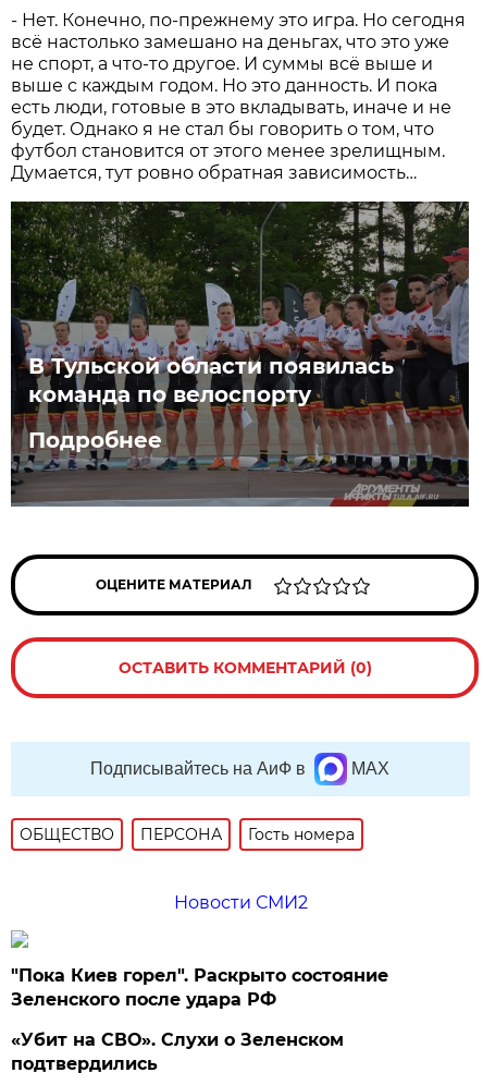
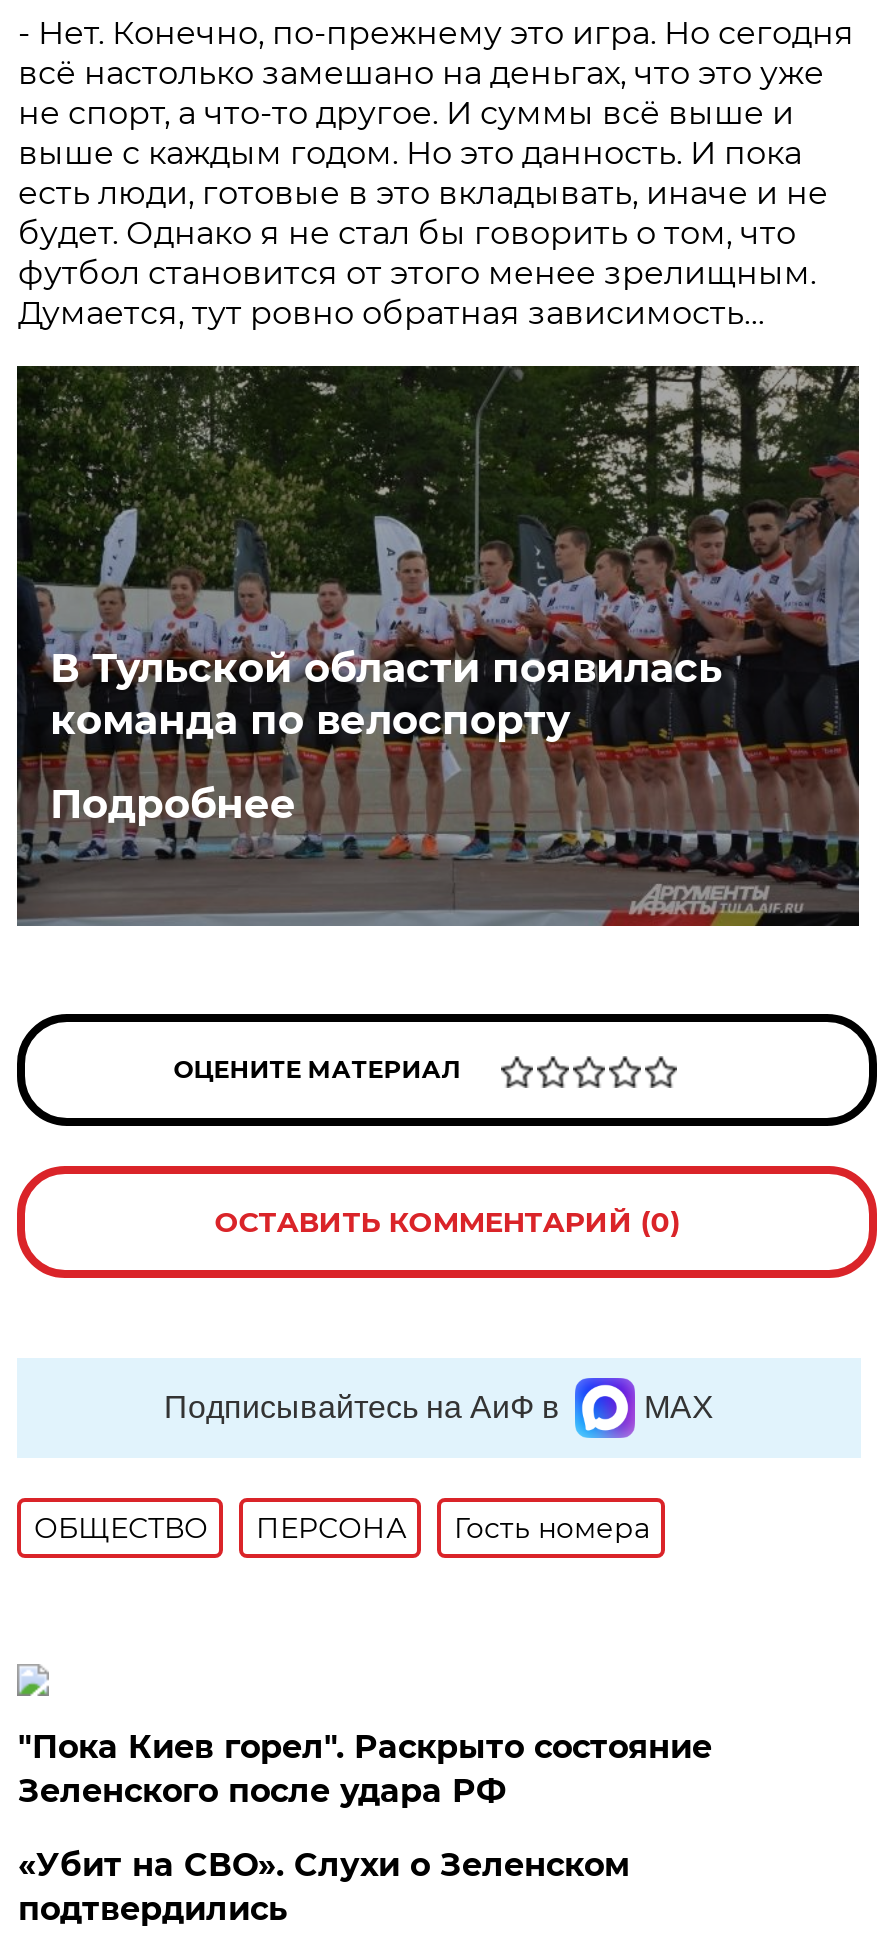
[174,892,308,913] Новости СМИ2 -> none

